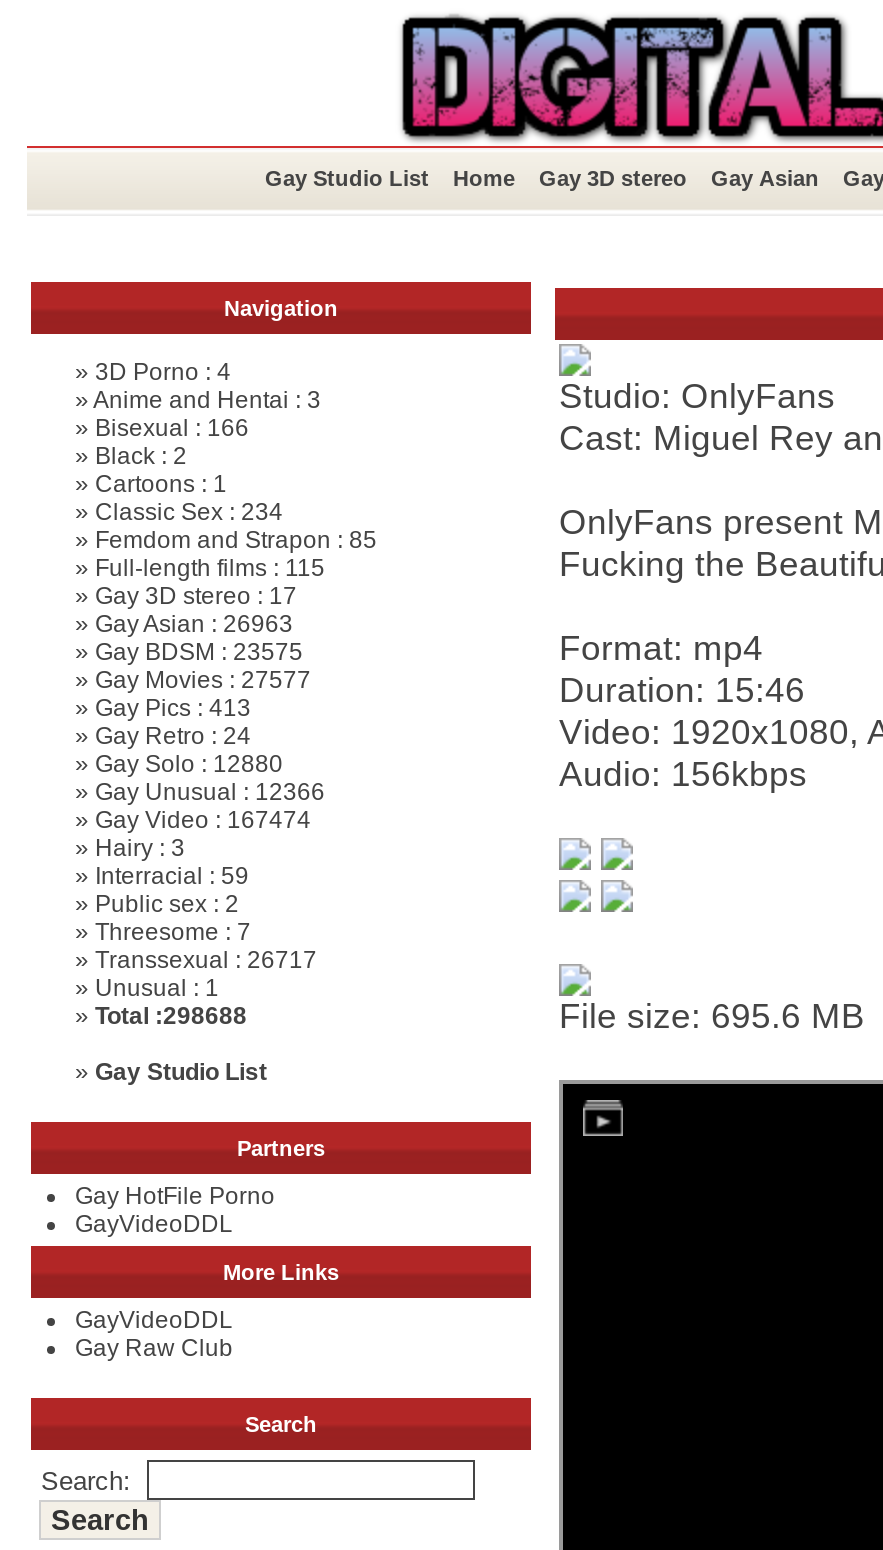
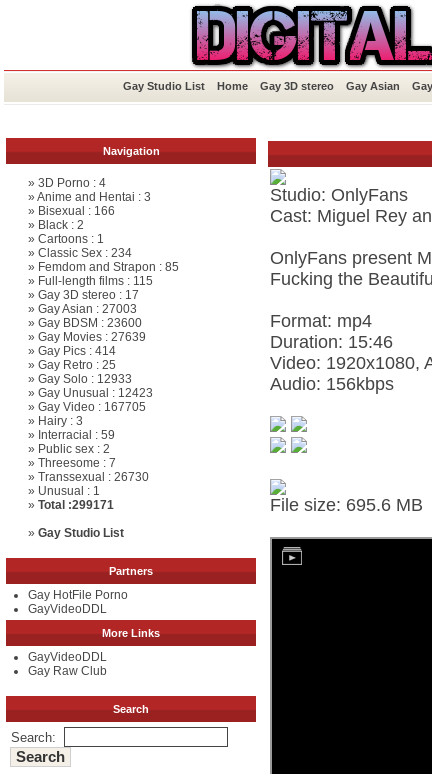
[75,610,293,638] » Gay Asian: 26963 -> [28,302,137,316] » Gay Asian: 27003
[75,638,303,666] » Gay BDSM: 23575 -> [28,316,142,330] » Gay BDSM: 23600
[75,666,311,694] » Gay Movies: 27577 -> [28,330,146,344] » Gay Movies: 27639
[75,694,251,722] » Gay Pics: 413 -> [28,344,116,358] » Gay Pics: 414
[75,722,251,750] » Gay Retro: 24 -> [28,358,116,372] » Gay Retro: 25
[75,750,283,778] » Gay Solo: 12880 -> [28,372,132,386] » Gay Solo: 12933
[75,778,325,806] » Gay Unusual: 12366 -> [28,386,153,400] » Gay Unusual: 12423
[75,806,311,834] » Gay Video: 167474 -> [28,400,146,414] » Gay Video: 167705
[75,946,317,974] » Transsexual: 26717 -> [28,470,149,484] » Transsexual: 26730
[75,1002,247,1030] » Total :298688 -> [28,498,114,512] » Total :299171

